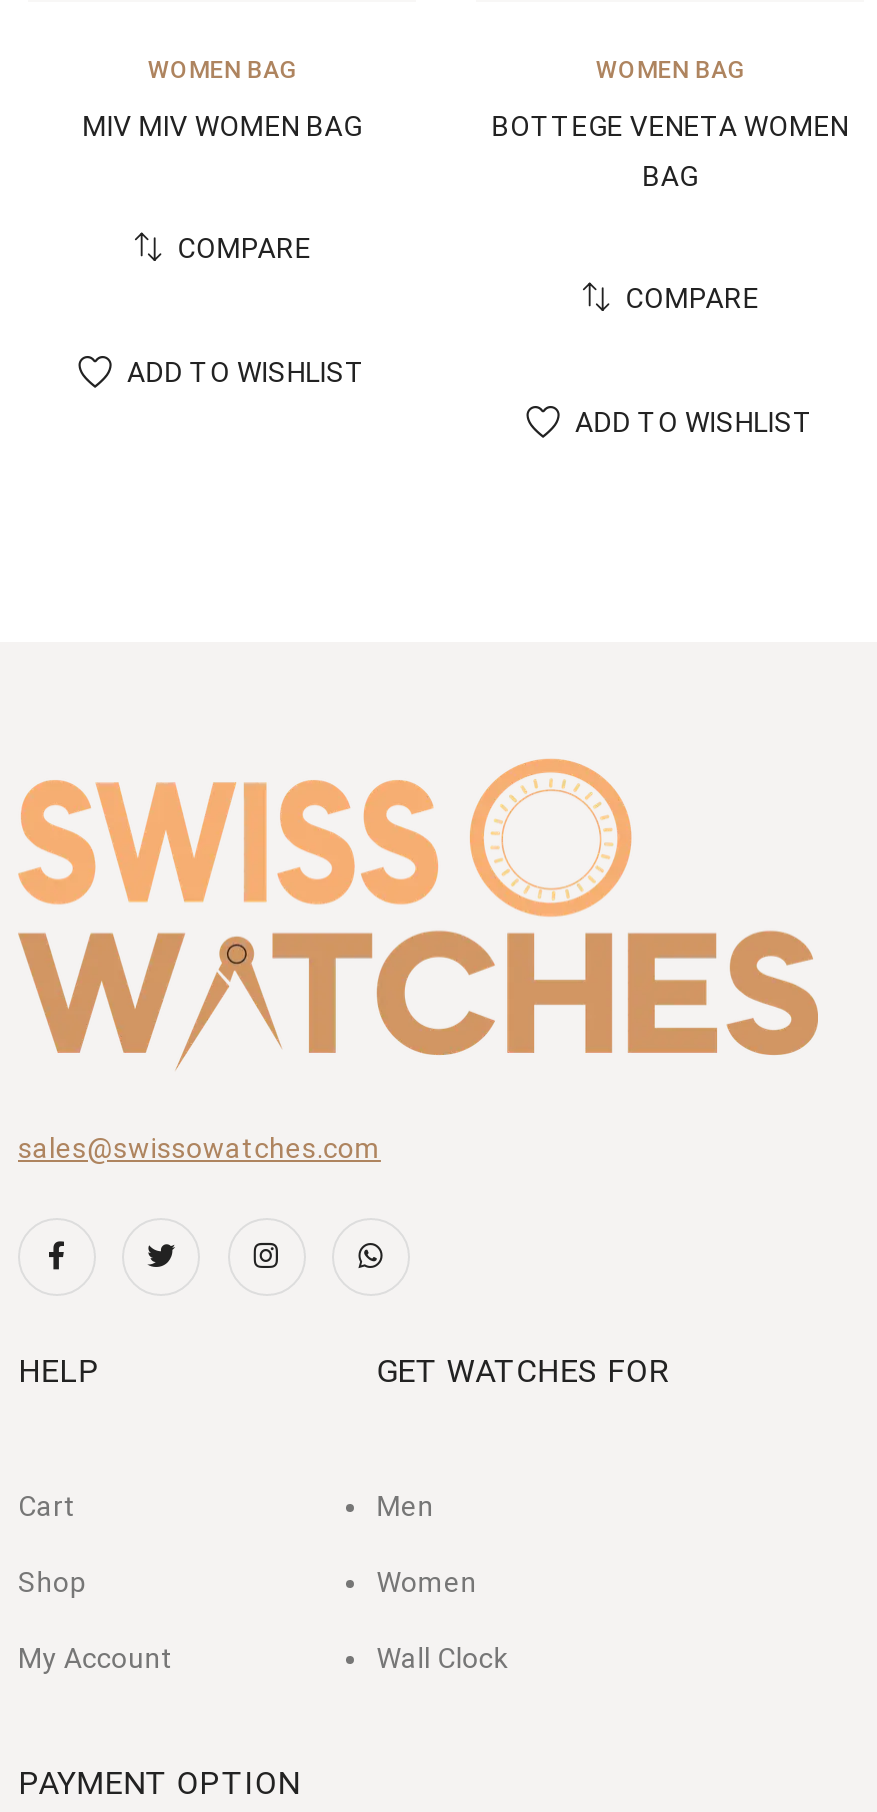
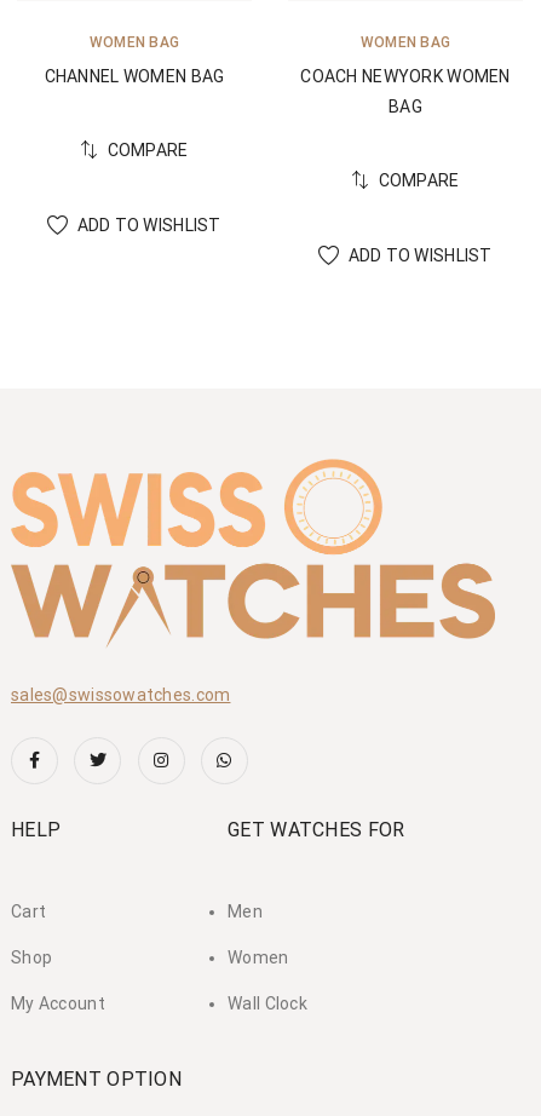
[82,110,362,142] MIV MIV WOMEN BAG -> [44,67,224,86] CHANNEL WOMEN BAG
[491,110,849,142] BOTTEGE VENETA WOMEN -> [301,67,510,86] COACH NEWYORK WOMEN

